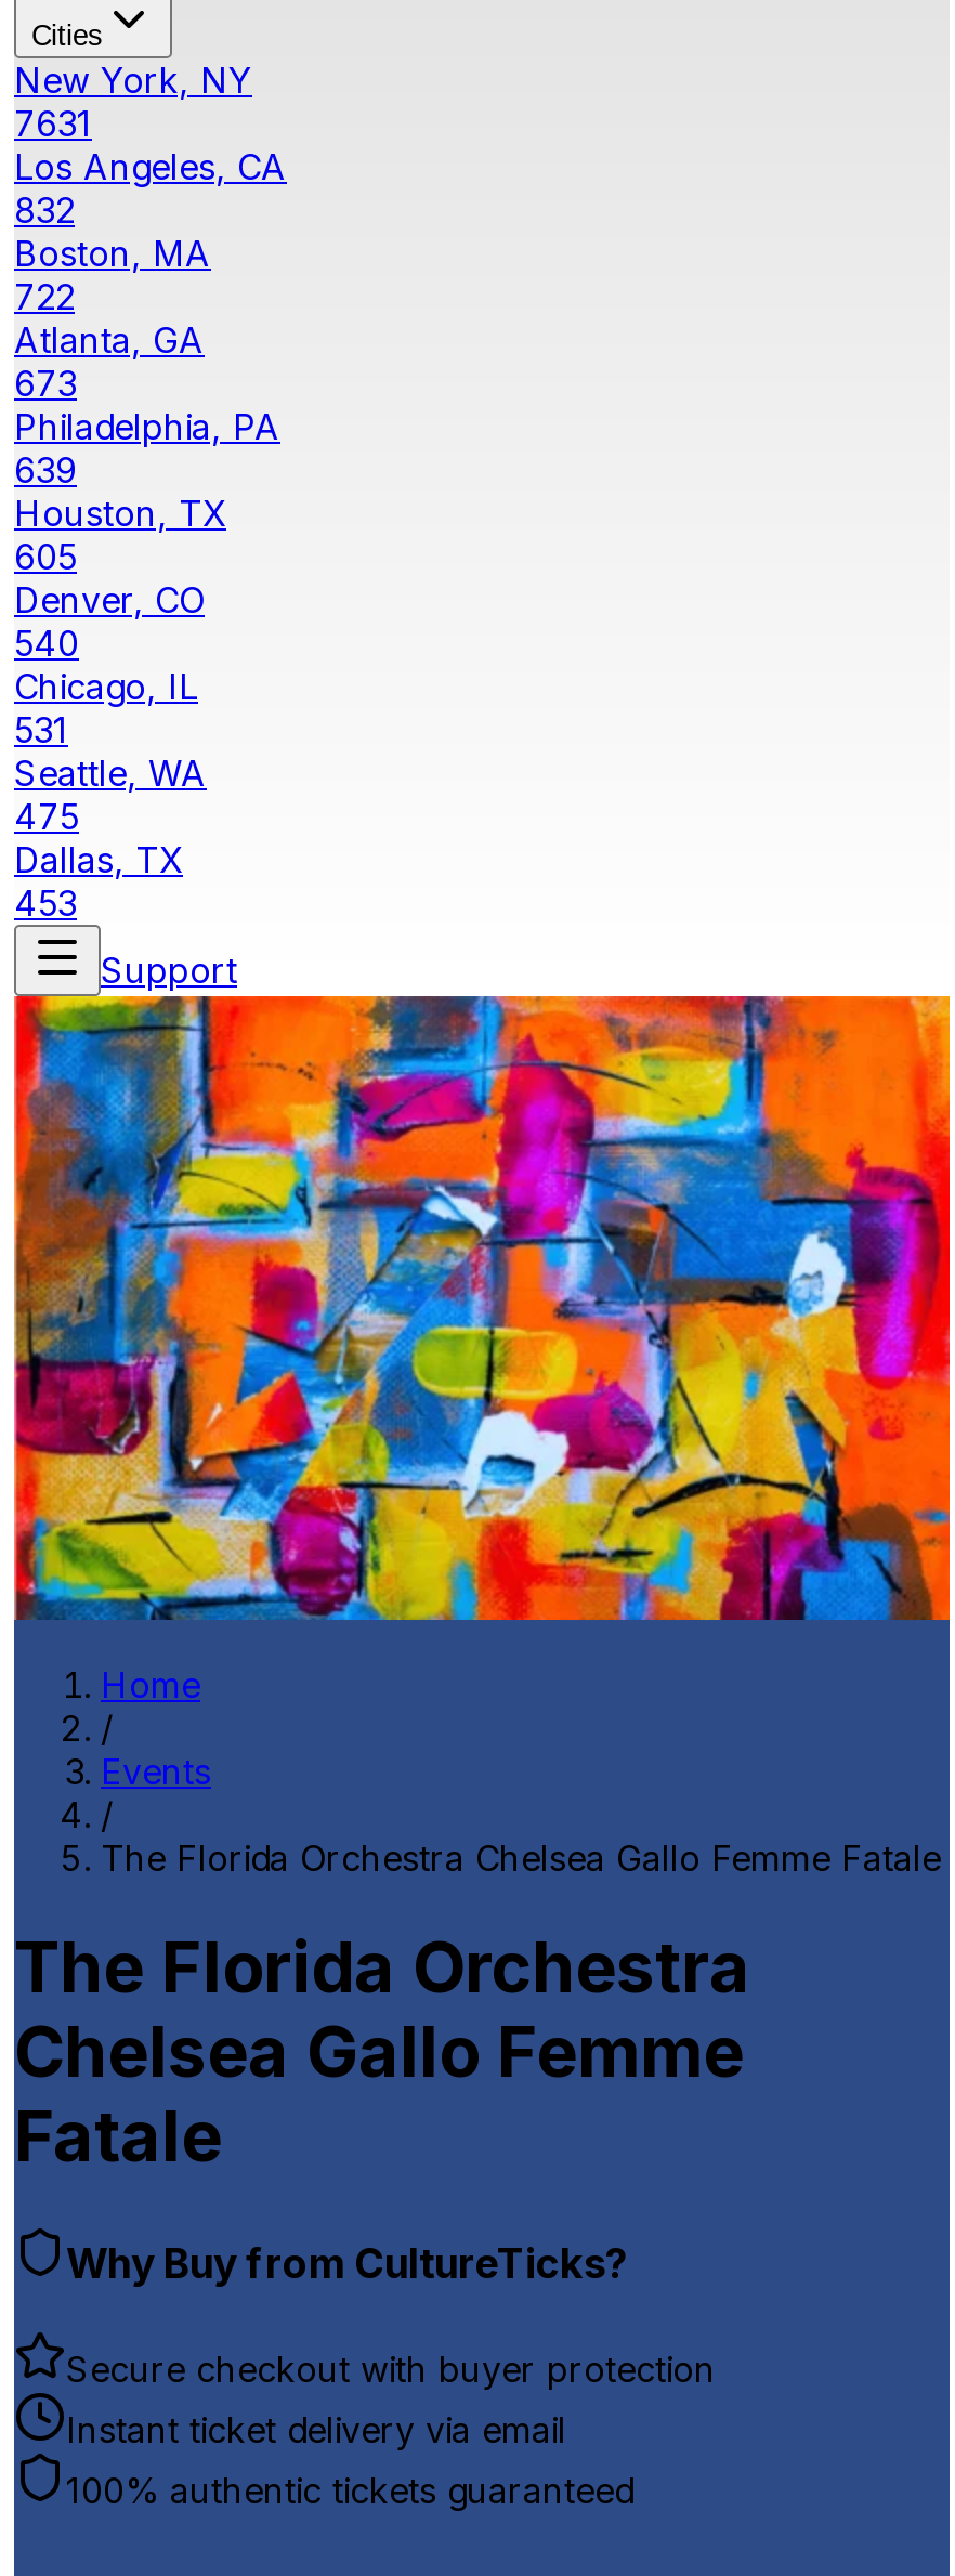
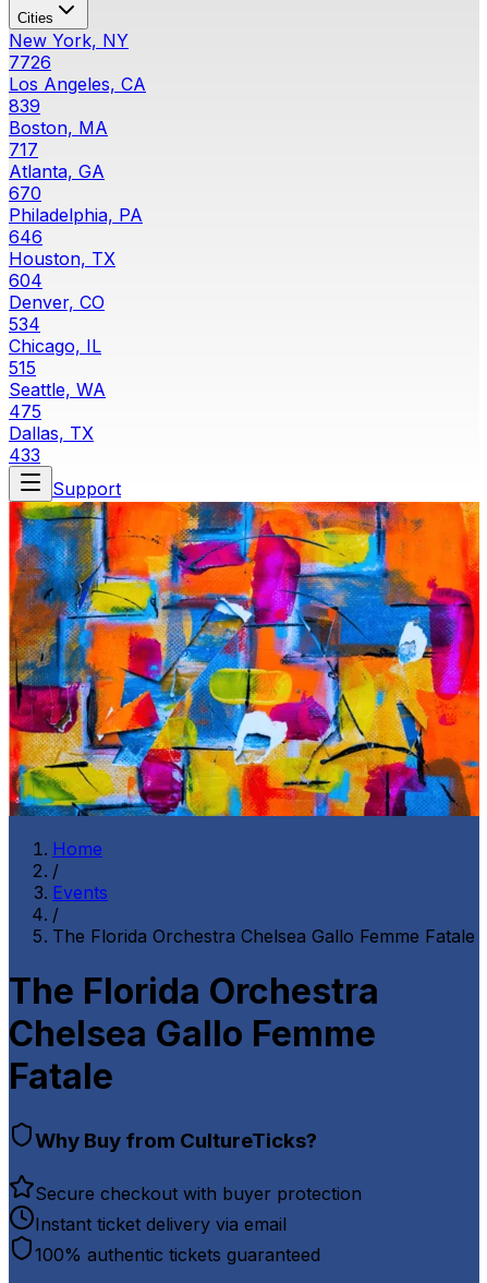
[14,102,92,145] 7631 -> [9,51,51,73] 7726
[14,188,75,232] 832 -> [9,95,40,117] 839
[14,275,75,318] 722 -> [9,139,38,160] 717
[14,362,77,405] 673 -> [9,182,41,204] 670
[14,448,77,492] 639 -> [9,226,42,248] 646
[14,535,77,578] 605 -> [9,269,42,291] 604
[14,622,79,665] 540 -> [9,313,40,335] 534
[14,708,68,751] 531 -> [9,357,36,379] 515
[14,881,77,925] 453 -> [9,444,40,466] 433

